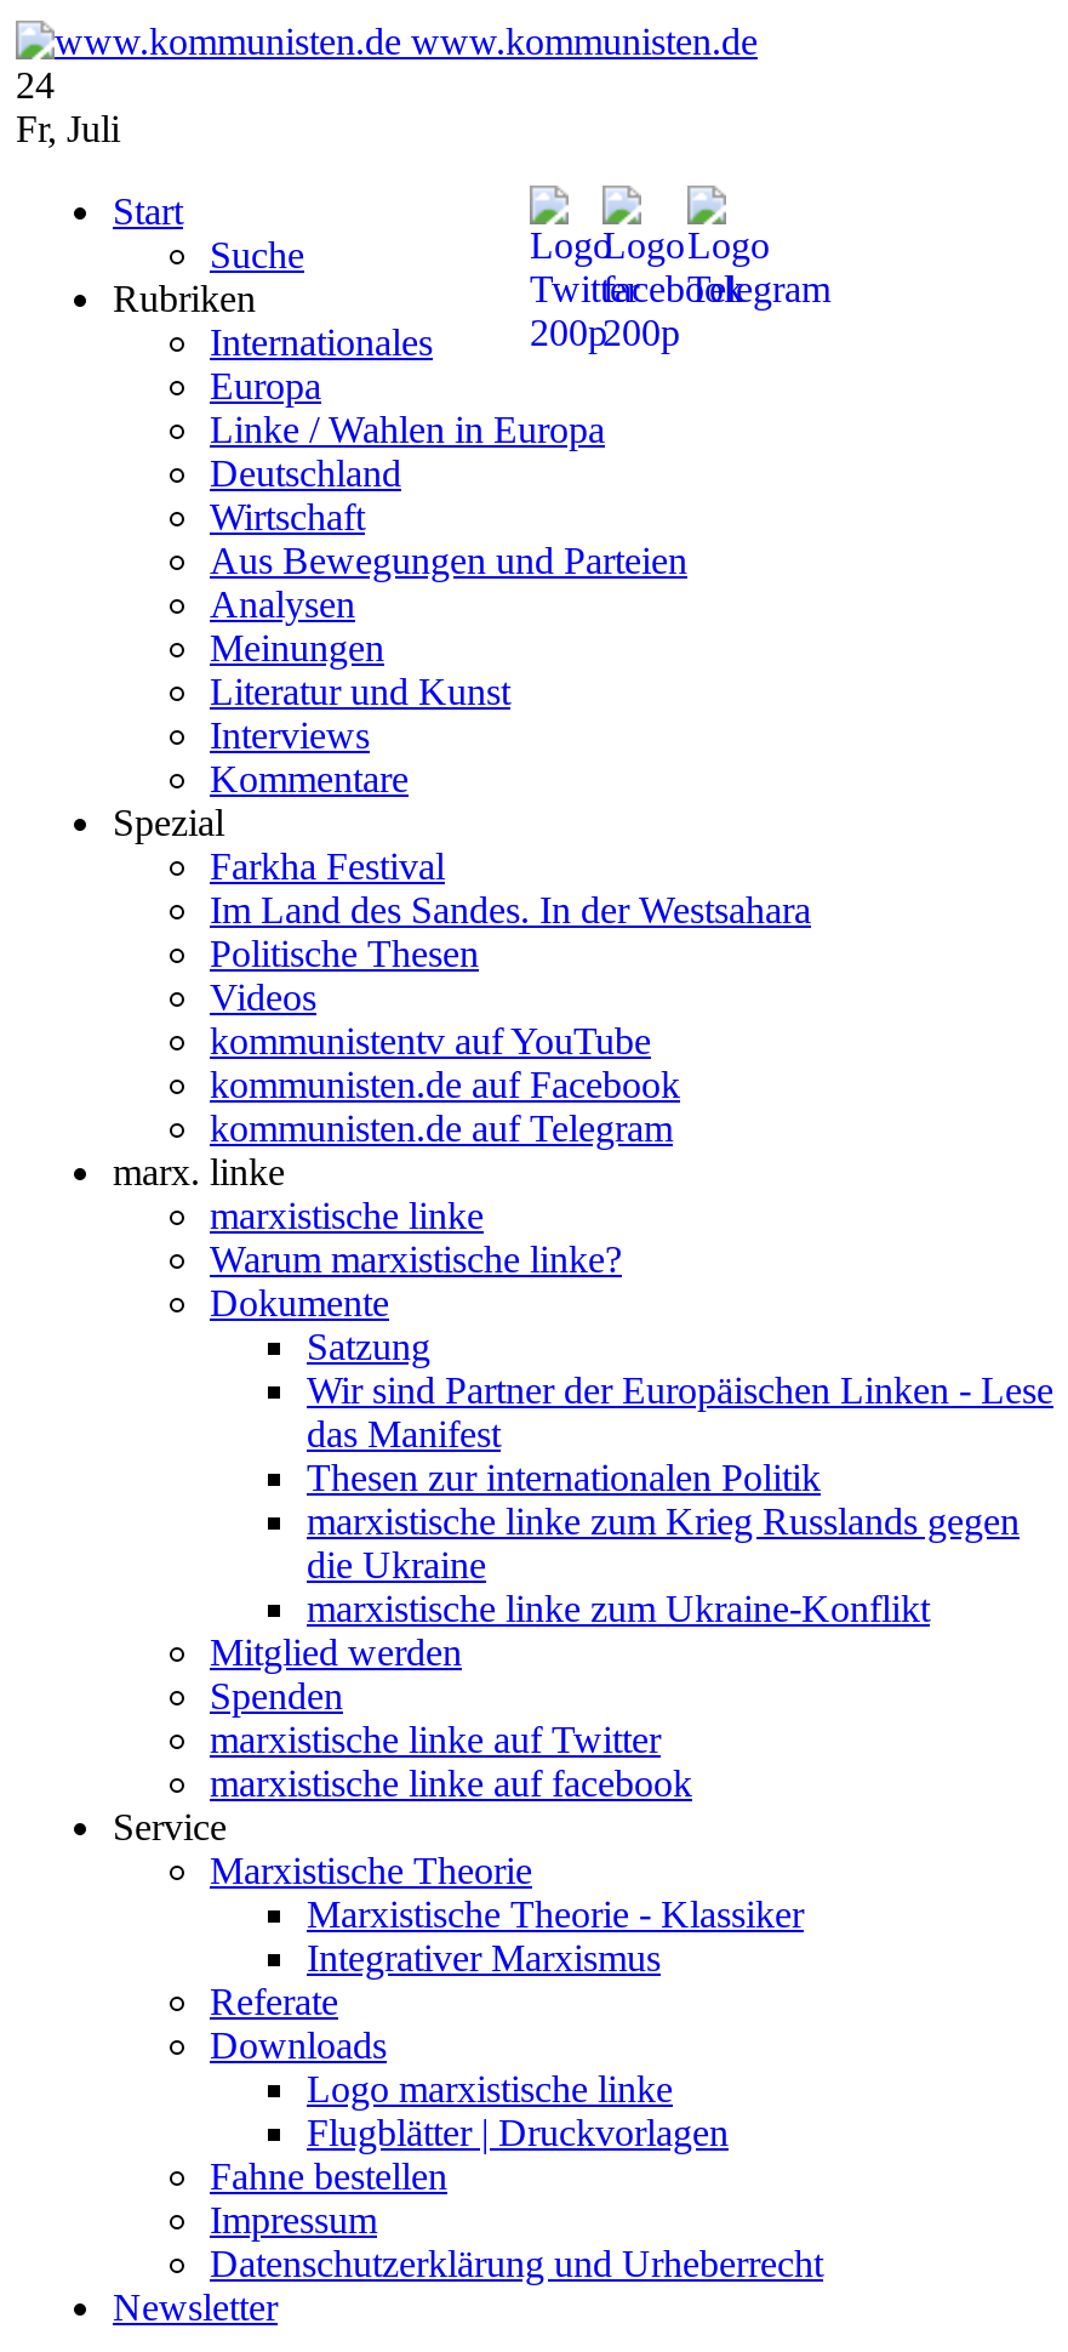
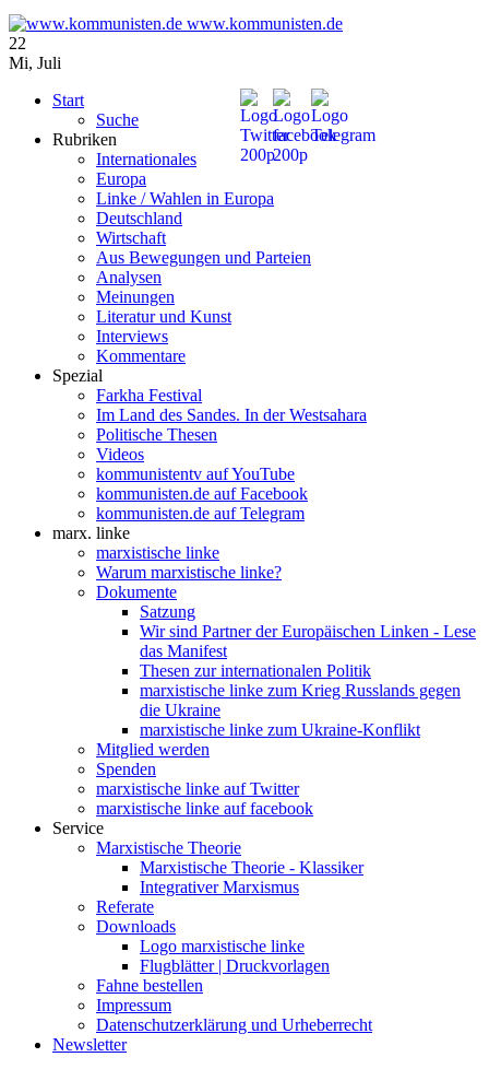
[16,64,55,105] 24 -> [9,34,26,52] 22
[16,107,120,149] Fr, Juli -> [9,53,61,72] Mi, Juli

